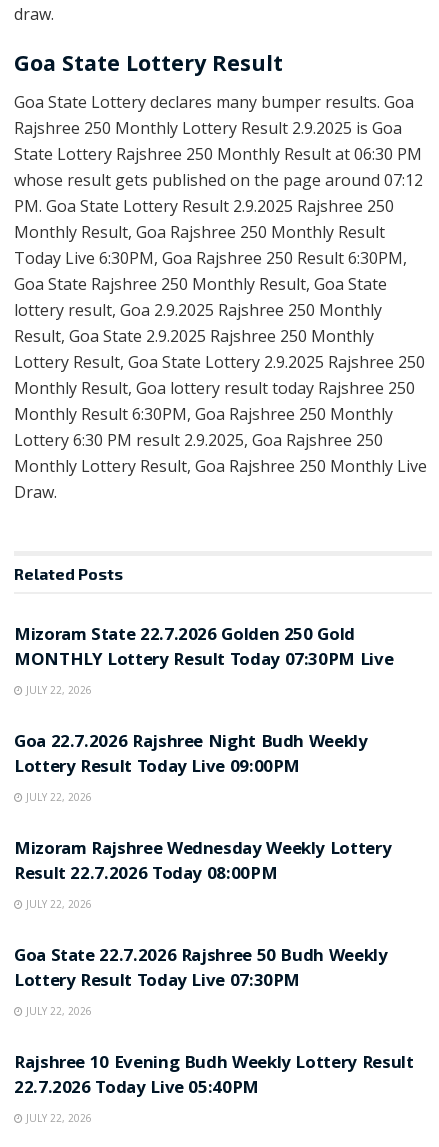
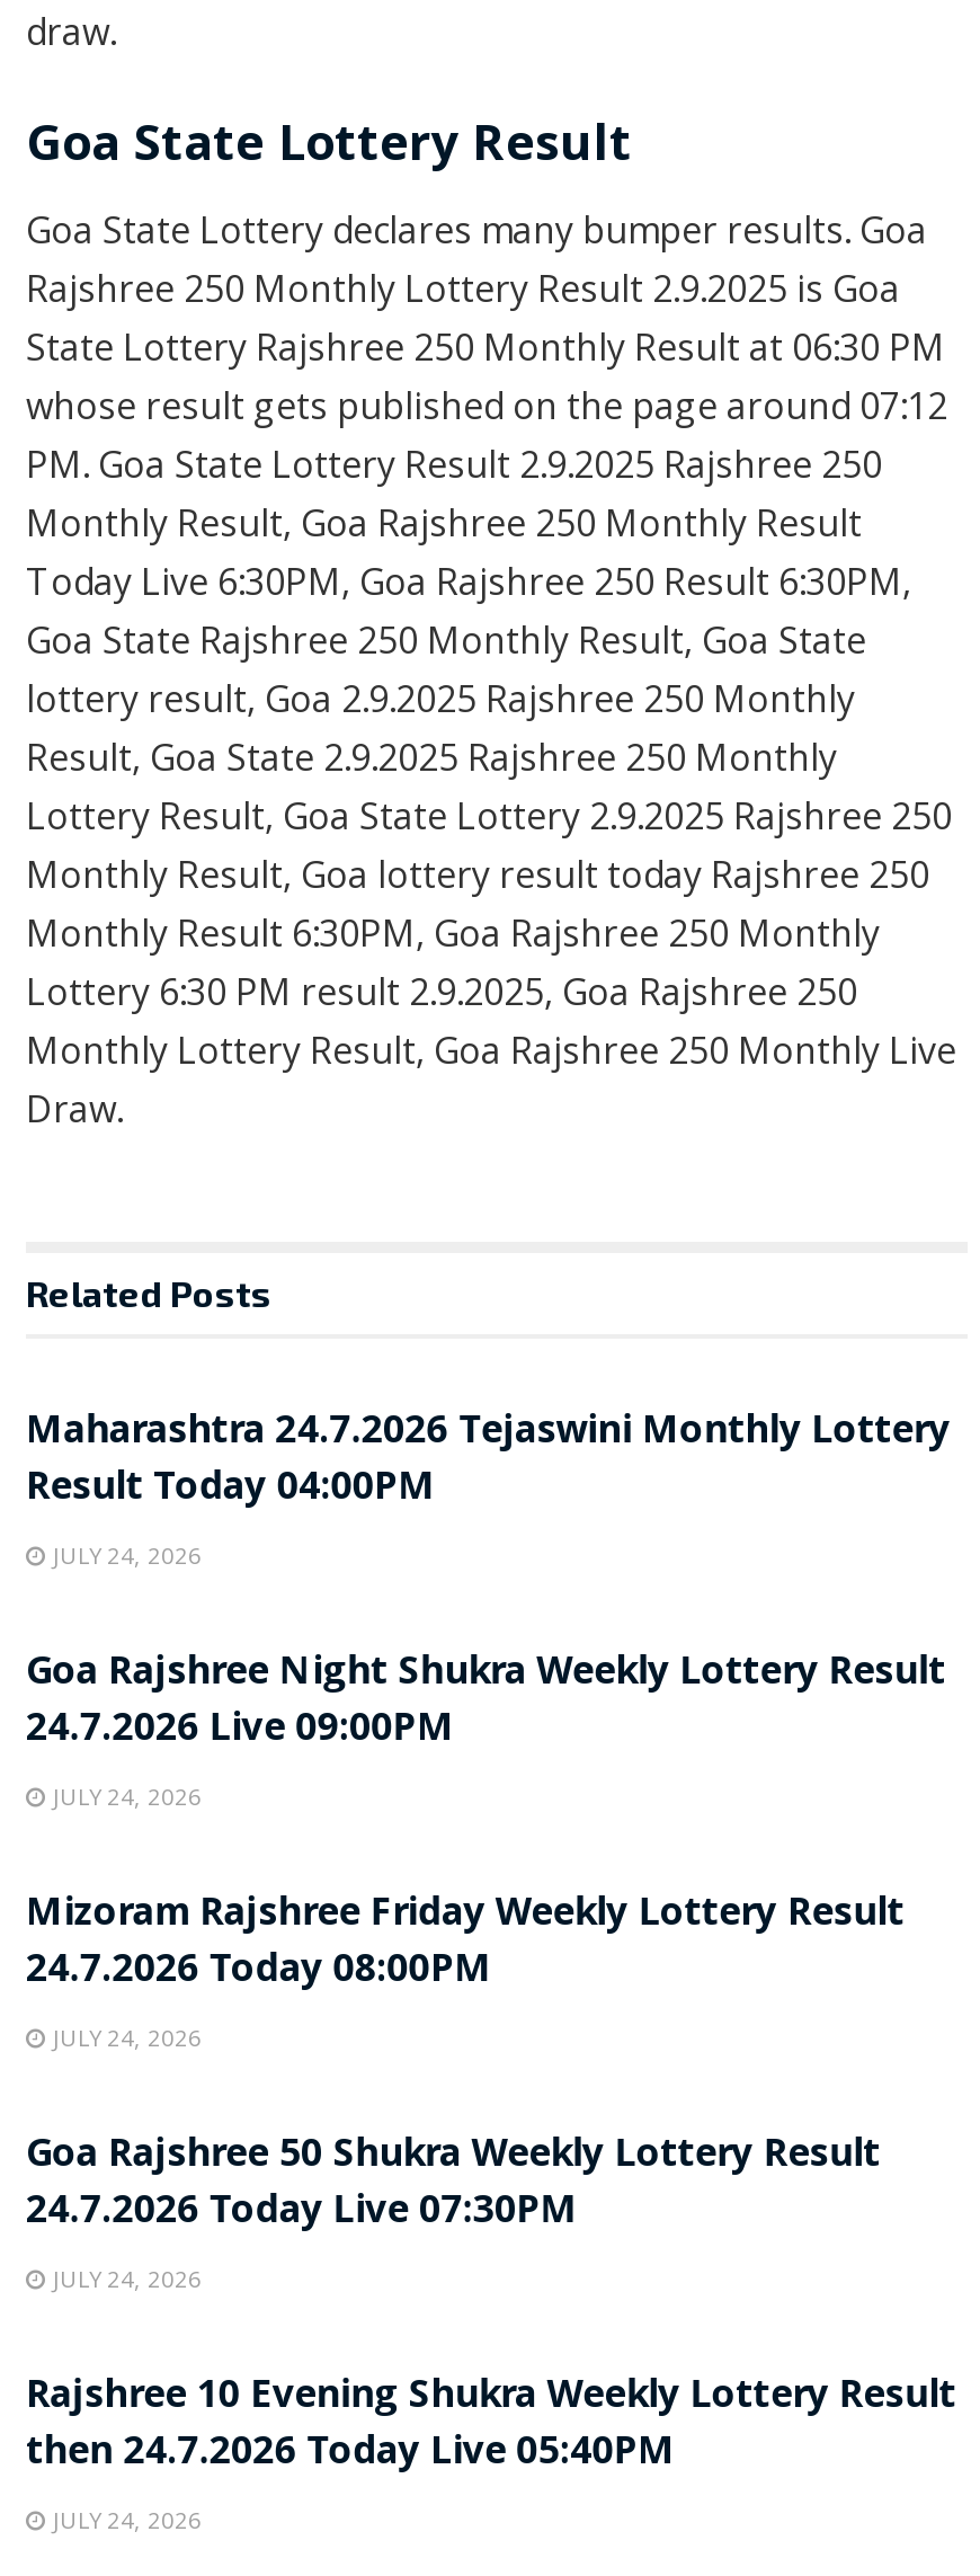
[14,622,393,697] Mizoram State 22.7.2026 Golden 250 Gold | MONTHLY Lottery Result Today 07:30PM Live | JULY 22, 2026 -> [26,1402,950,1571] Maharashtra 24.7.2026 Tejaswini Monthly Lottery | Result Today 04:00PM | JULY 24, 2026
[14,729,368,804] Goa 22.7.2026 Rajshree Night Budh Weekly | Lottery Result Today Live 09:00PM | JULY 22, 2026 -> [26,1643,945,1812] Goa Rajshree Night Shukra Weekly Lottery Result | 24.7.2026 Live 09:00PM | JULY 24, 2026
[14,836,391,911] Mizoram Rajshree Wednesday Weekly Lottery | Result 22.7.2026 Today 08:00PM | JULY 22, 2026 -> [26,1884,904,2053] Mizoram Rajshree Friday Weekly Lottery Result | 24.7.2026 Today 08:00PM | JULY 24, 2026
[14,943,387,1018] Goa State 22.7.2026 Rajshree 50 Budh Weekly | Lottery Result Today Live 07:30PM | JULY 22, 2026 -> [26,2125,880,2294] Goa Rajshree 50 Shukra Weekly Lottery Result | 24.7.2026 Today Live 07:30PM | JULY 24, 2026
[14,1050,413,1125] Rajshree 10 Evening Budh Weekly Lottery Result | 22.7.2026 Today Live 05:40PM | JULY 22, 2026 -> [26,2366,956,2535] Rajshree 10 Evening Shukra Weekly Lottery Result | then 24.7.2026 Today Live 05:40PM | JULY 24, 2026

